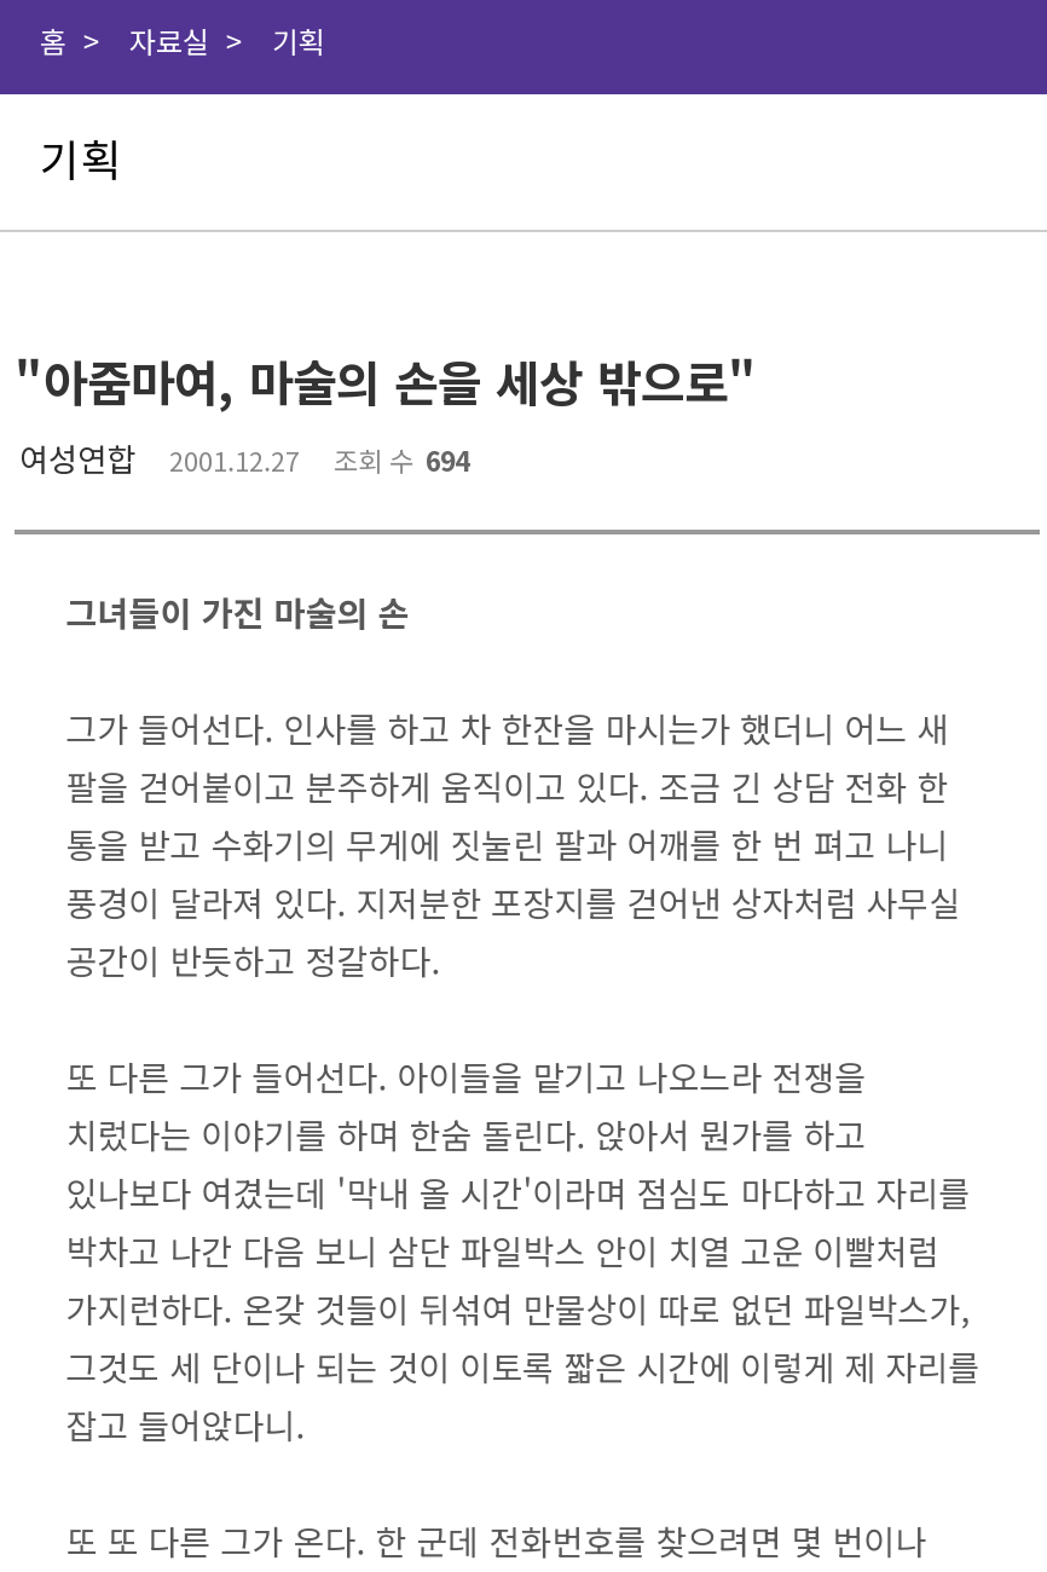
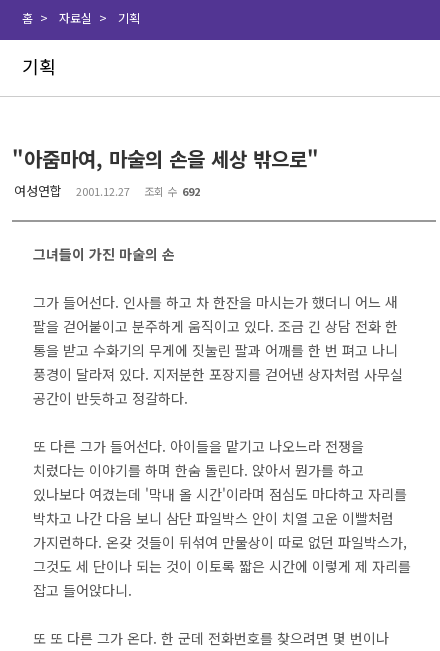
[19,435,469,481] 여성연합 2001.12.27 조회 수 694 -> [14,181,200,200] 여성연합 2001.12.27 조회 수 692

